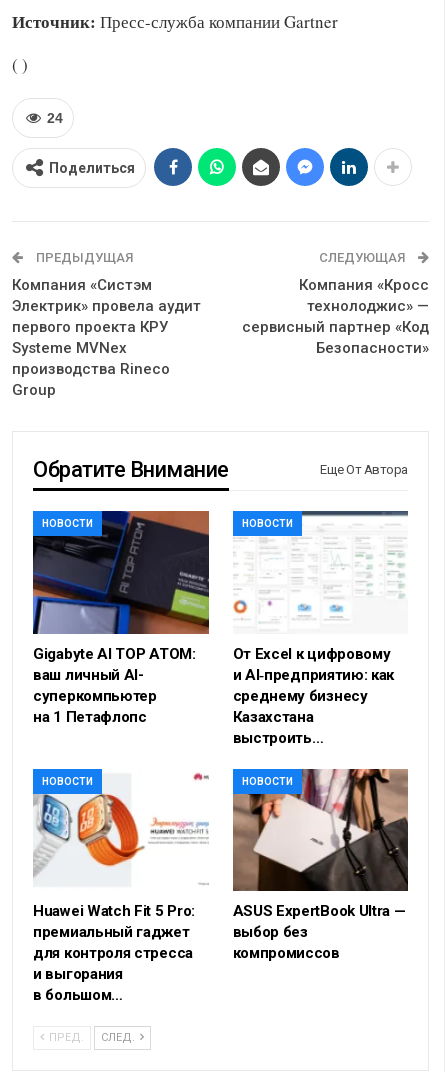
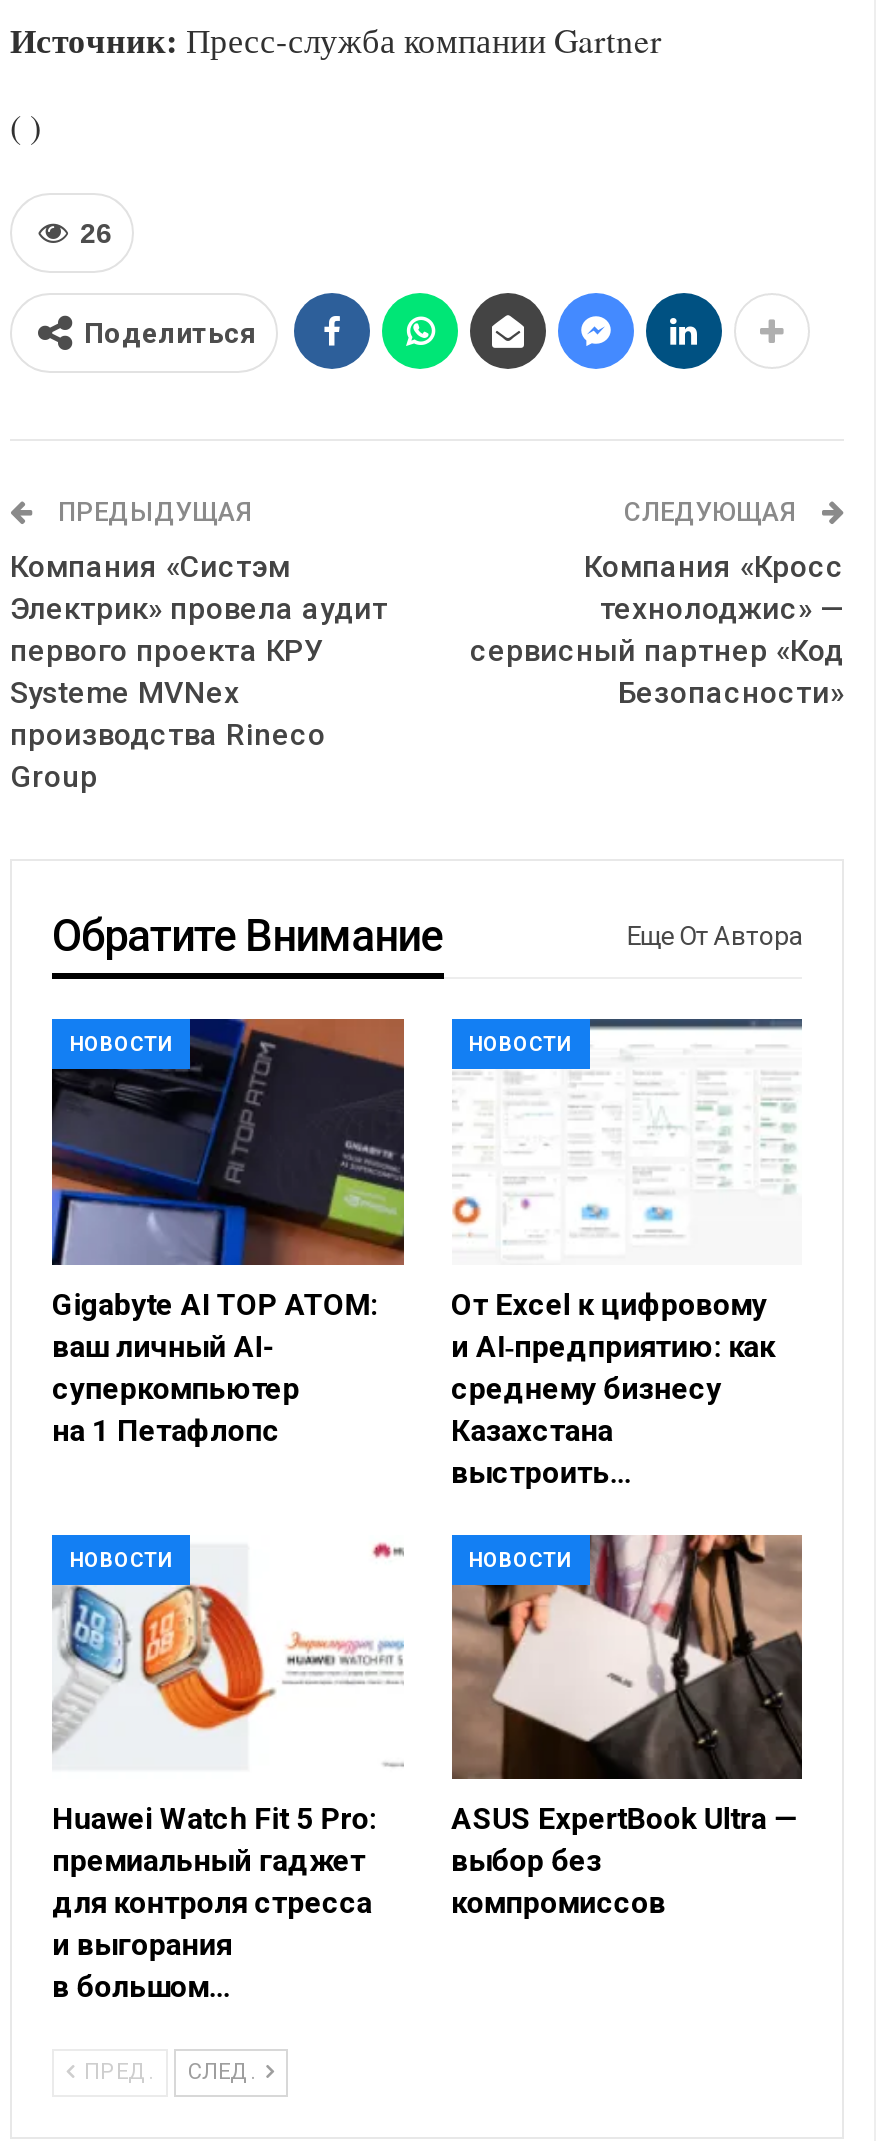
[47,110,63,126] 24 -> [80,217,112,249] 26

